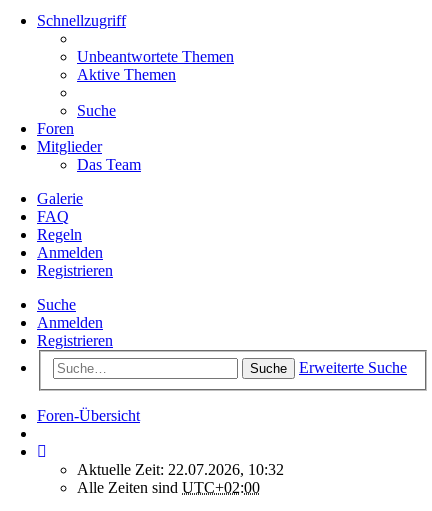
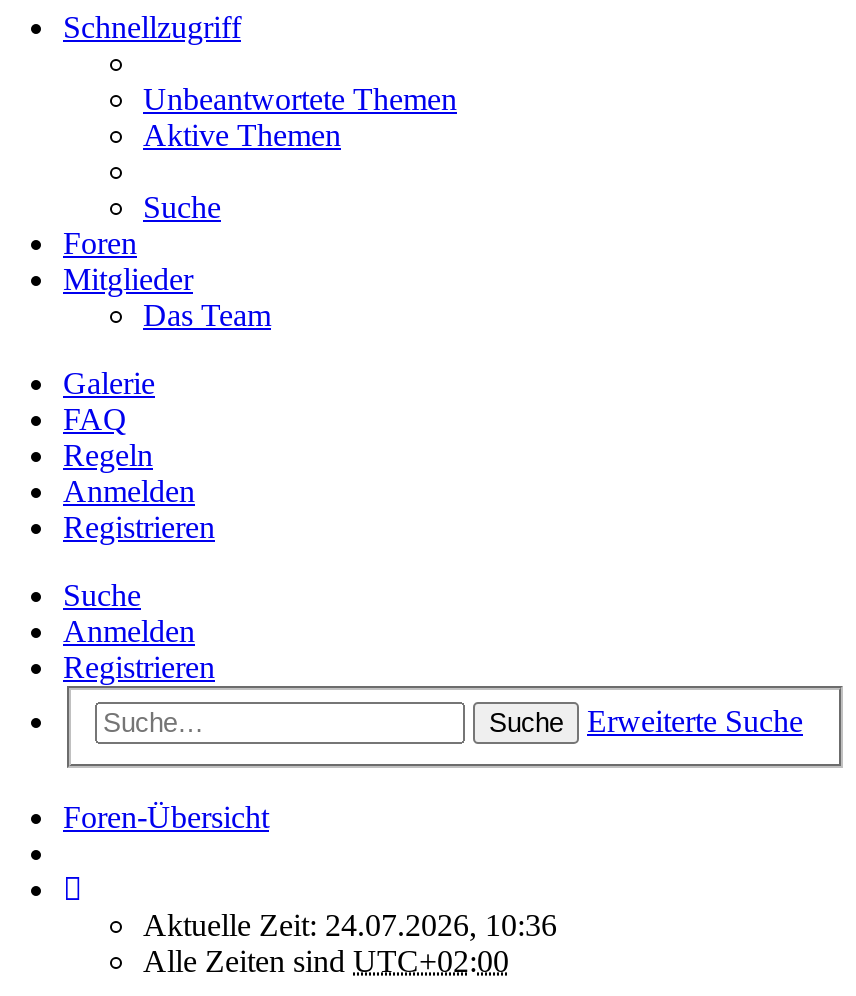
[77,461,284,478] Aktuelle Zeit: 22.07.2026, 10:32 -> [143,907,557,941] Aktuelle Zeit: 24.07.2026, 10:36

